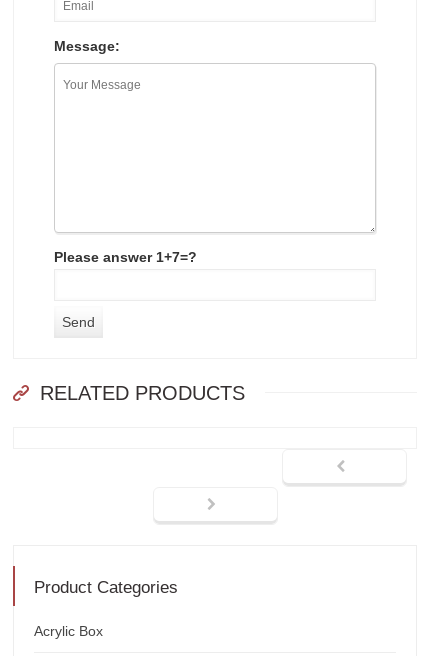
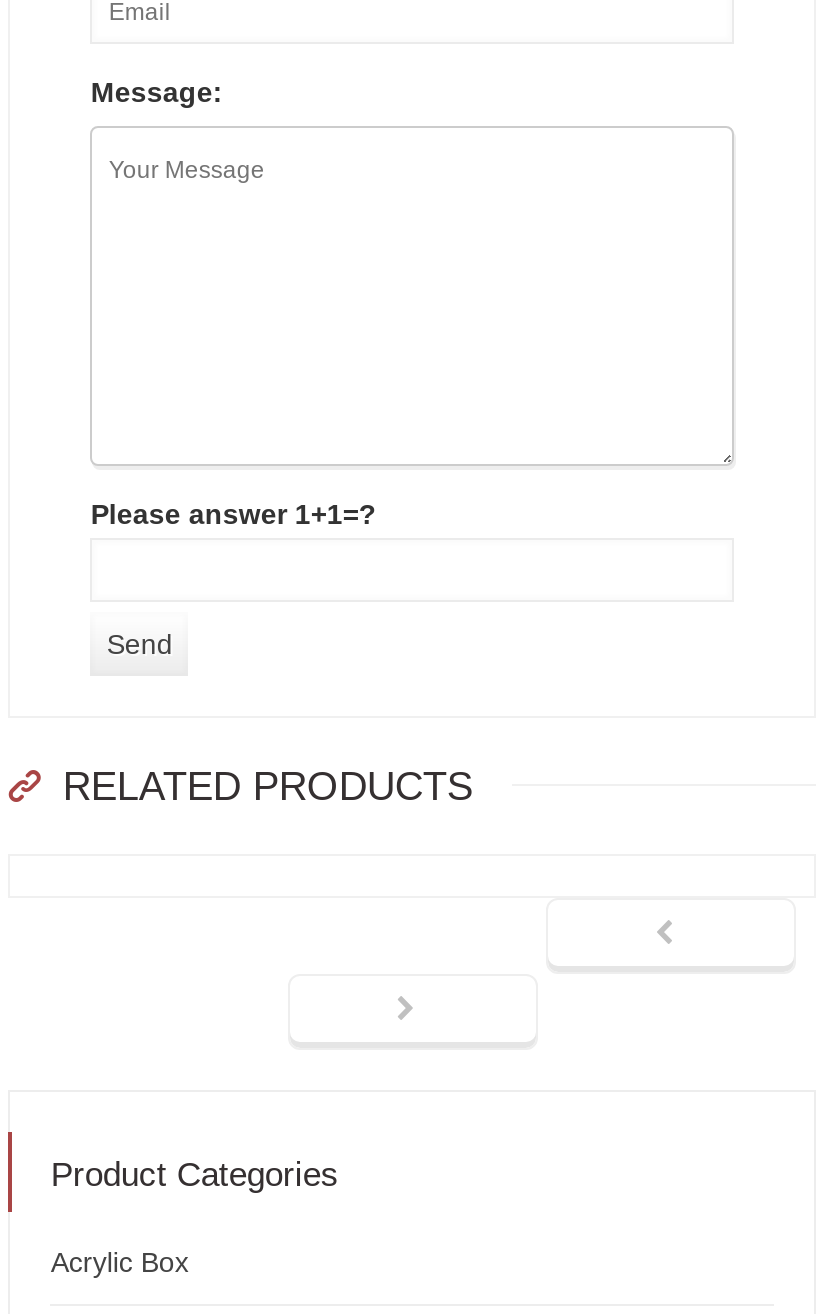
[54,249,197,265] Please answer 1+7=? -> [91,498,377,530] Please answer 1+1=?

